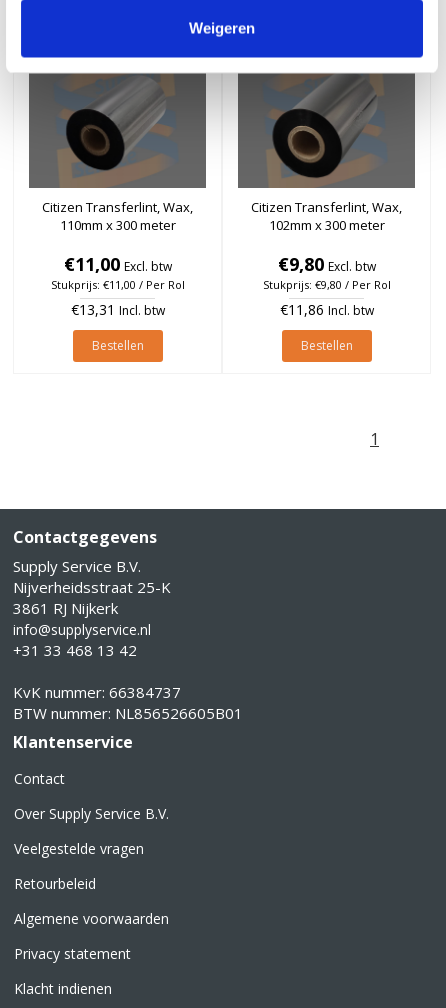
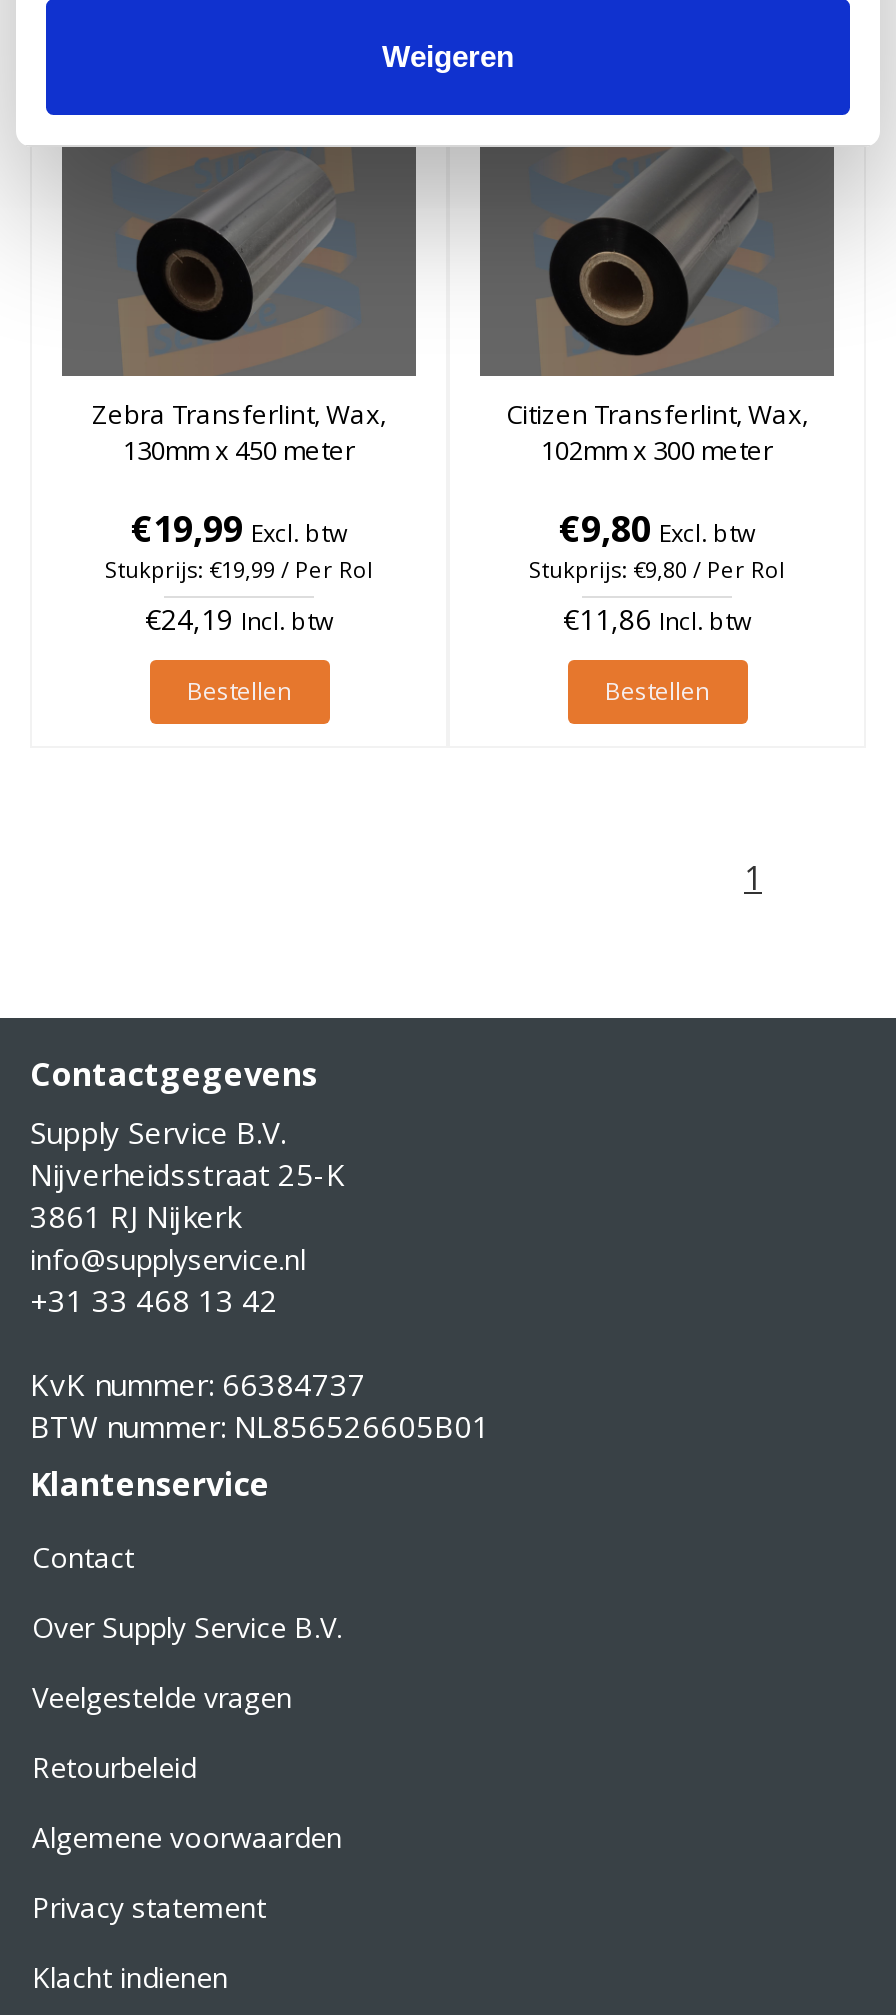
[42,198,193,216] Citizen Transferlint, Wax, -> [92,396,386,432] Zebra Transferlint, Wax,
[59,216,175,234] 110mm x 300 meter -> [123,432,355,468] 130mm x 450 meter
[63,252,171,276] €11,00 Excl. btw -> [131,504,347,552] €19,99 Excl. btw
[50,277,184,292] Stukprijs: €11,00 / Per Rol -> [105,554,373,584] Stukprijs: €19,99 / Per Rol
[70,300,164,319] €13,31 Incl. btw -> [145,600,333,638] €24,19 Incl. btw

